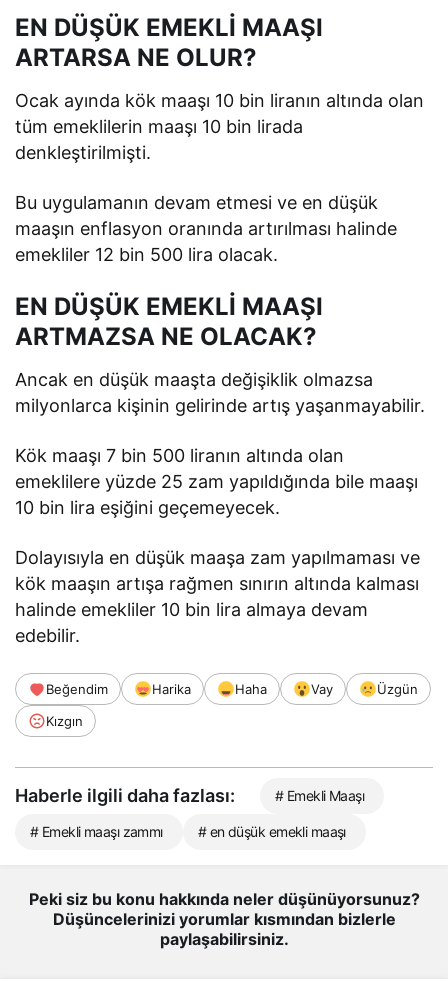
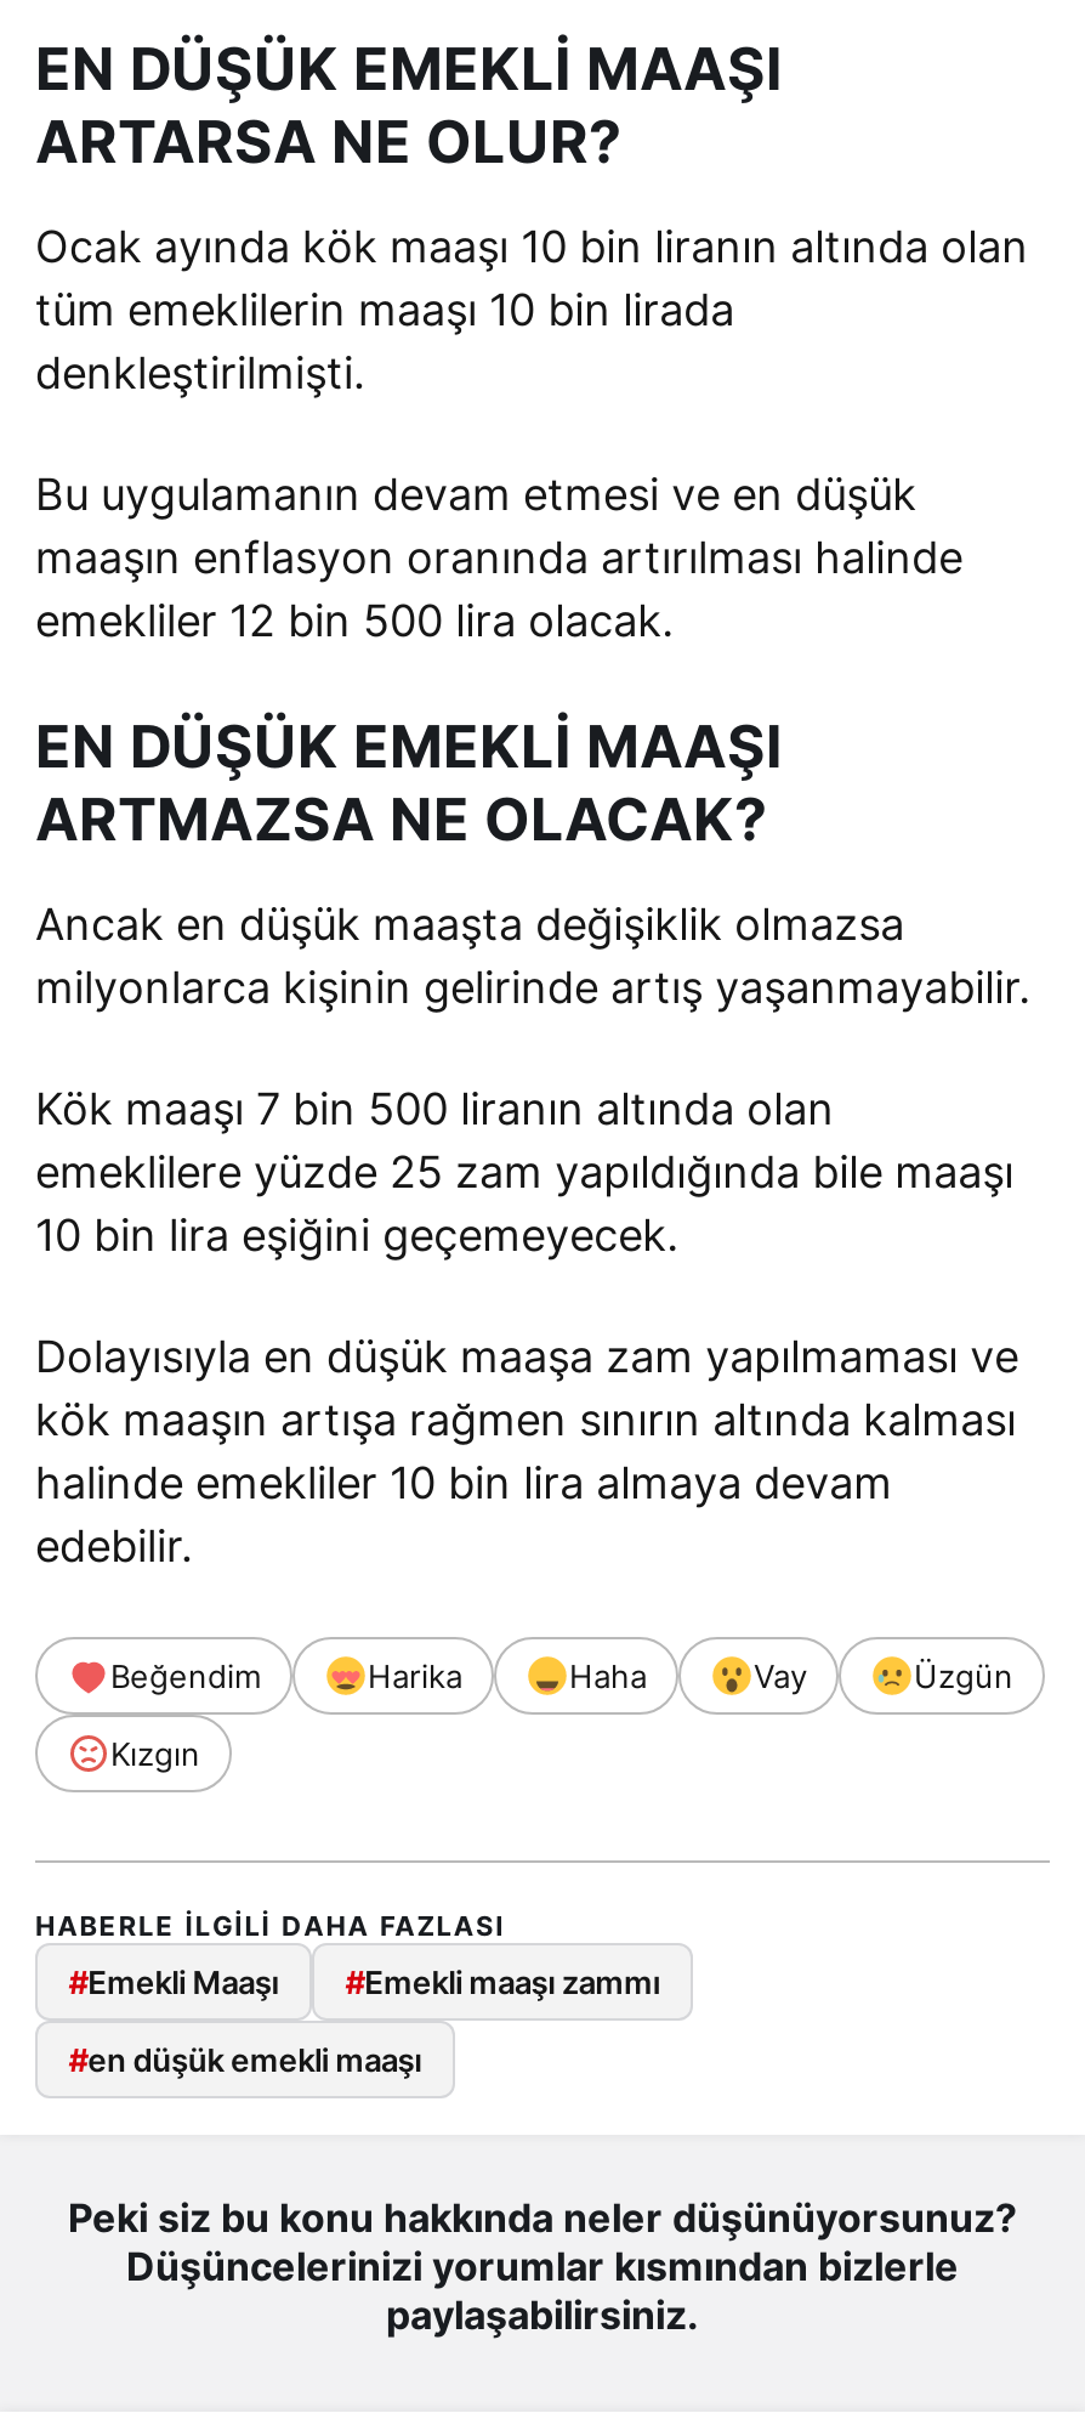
[15,784,364,839] Haberle ilgili daha fazlası: | # Emekli Maaşı | # Emekli maaşı zammı | # en düşük emekli maaşı -> [35,1908,660,2079] HABERLE ILGILI DAHA FAZLASI | #Emekli Maaşı | #Emekli maaşı zammı | #en düşük emekli maaşı

